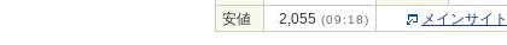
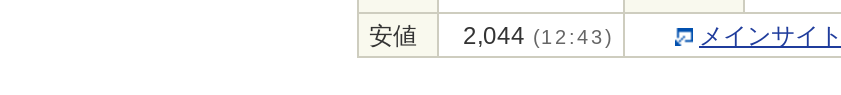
[222,11,369,27] 安値 2,055 (09:18) -> [369,22,613,50] 安値 2,044 (12:43)

